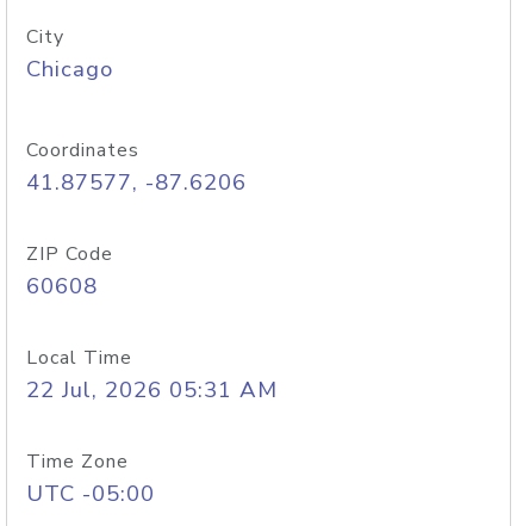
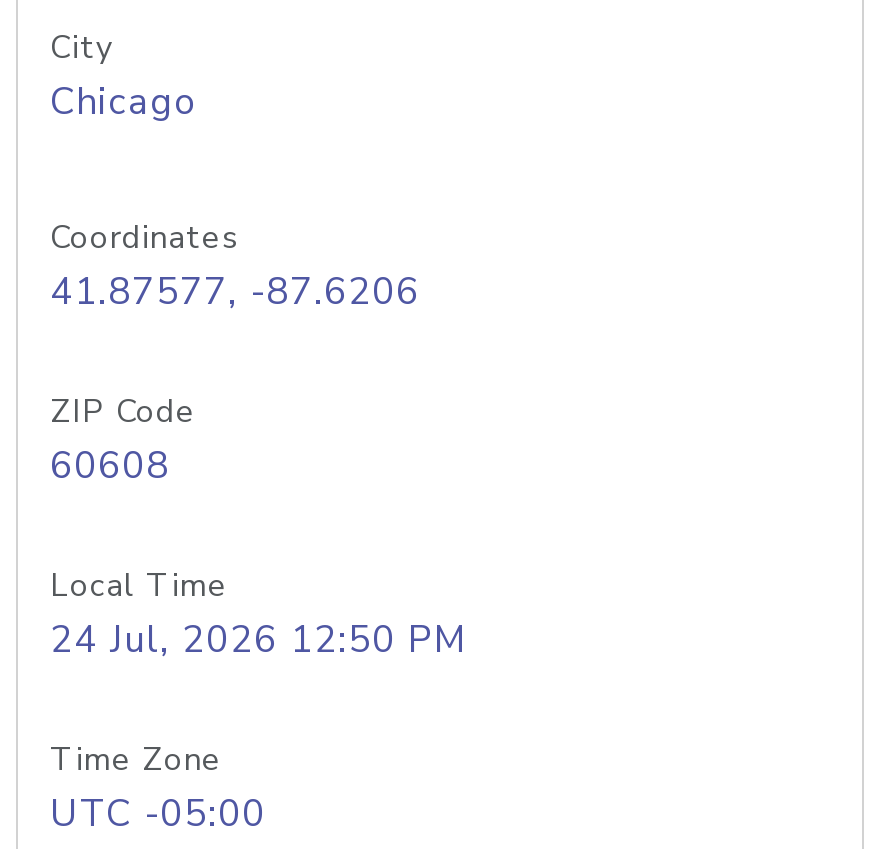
[26,375,278,406] 22 Jul, 2026 05:31 AM -> [50,614,468,666] 24 Jul, 2026 12:50 PM

